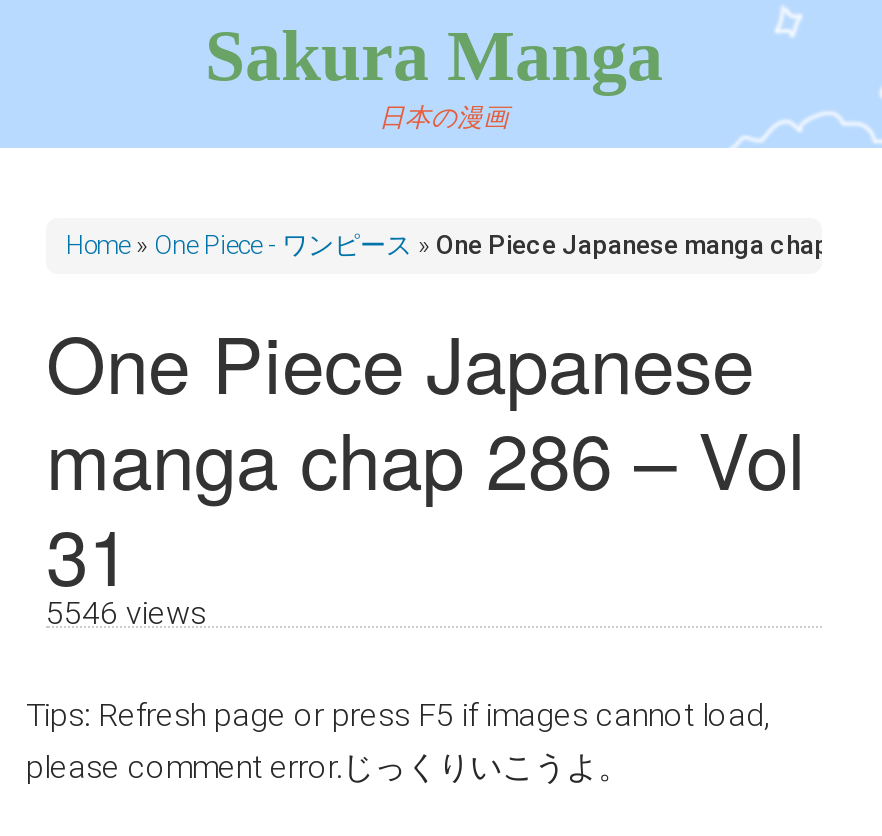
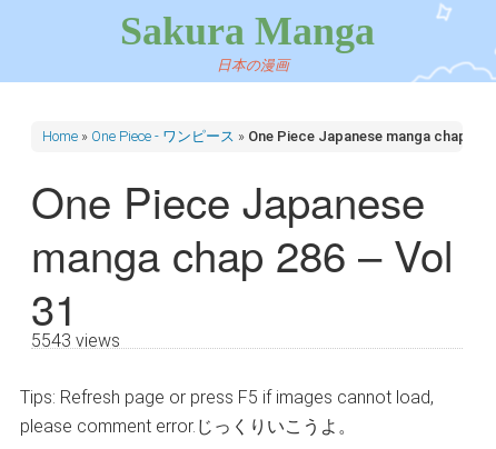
[46,594,206,632] 5546 views -> [31,330,120,351] 5543 views

